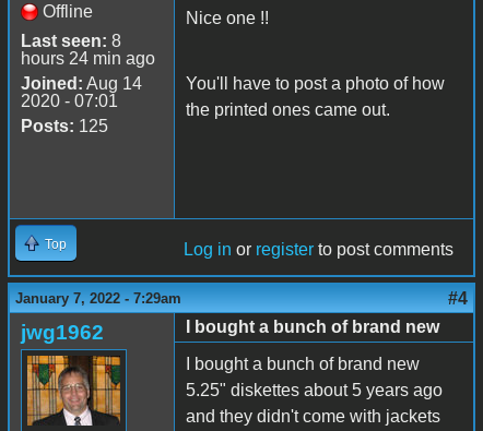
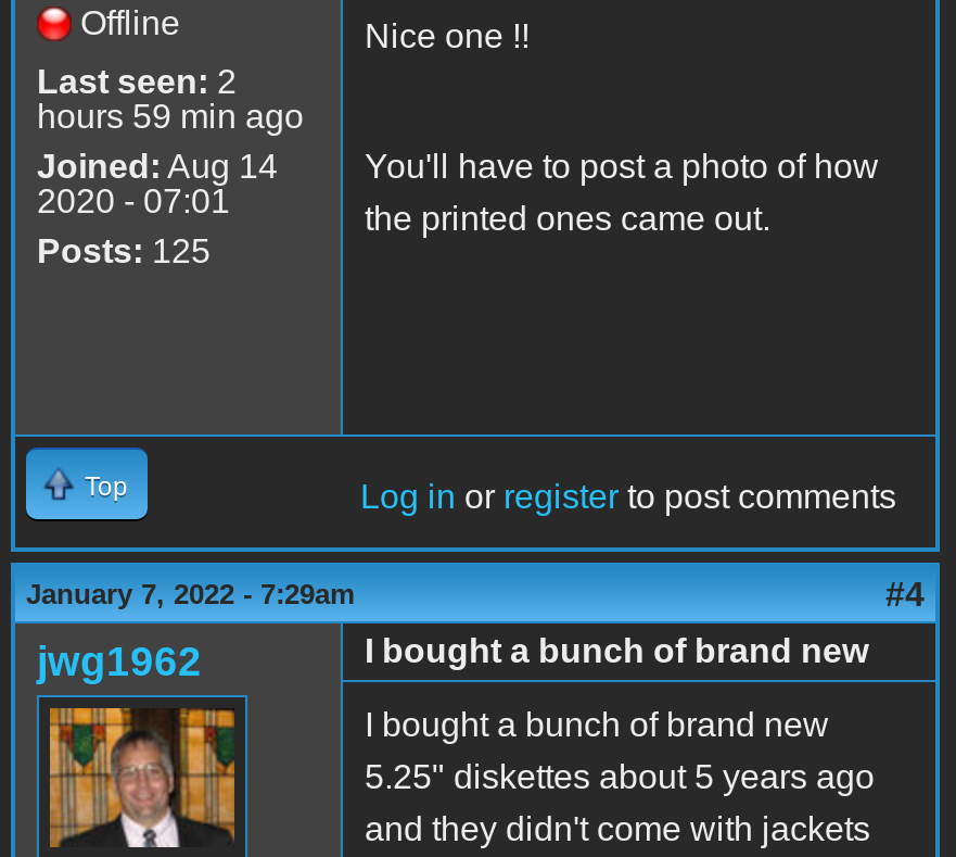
[21,32,121,50] Last seen: 8 -> [37,63,237,100] Last seen: 2
[21,49,155,68] hours 24 min ago -> [37,98,304,134] hours 59 min ago

